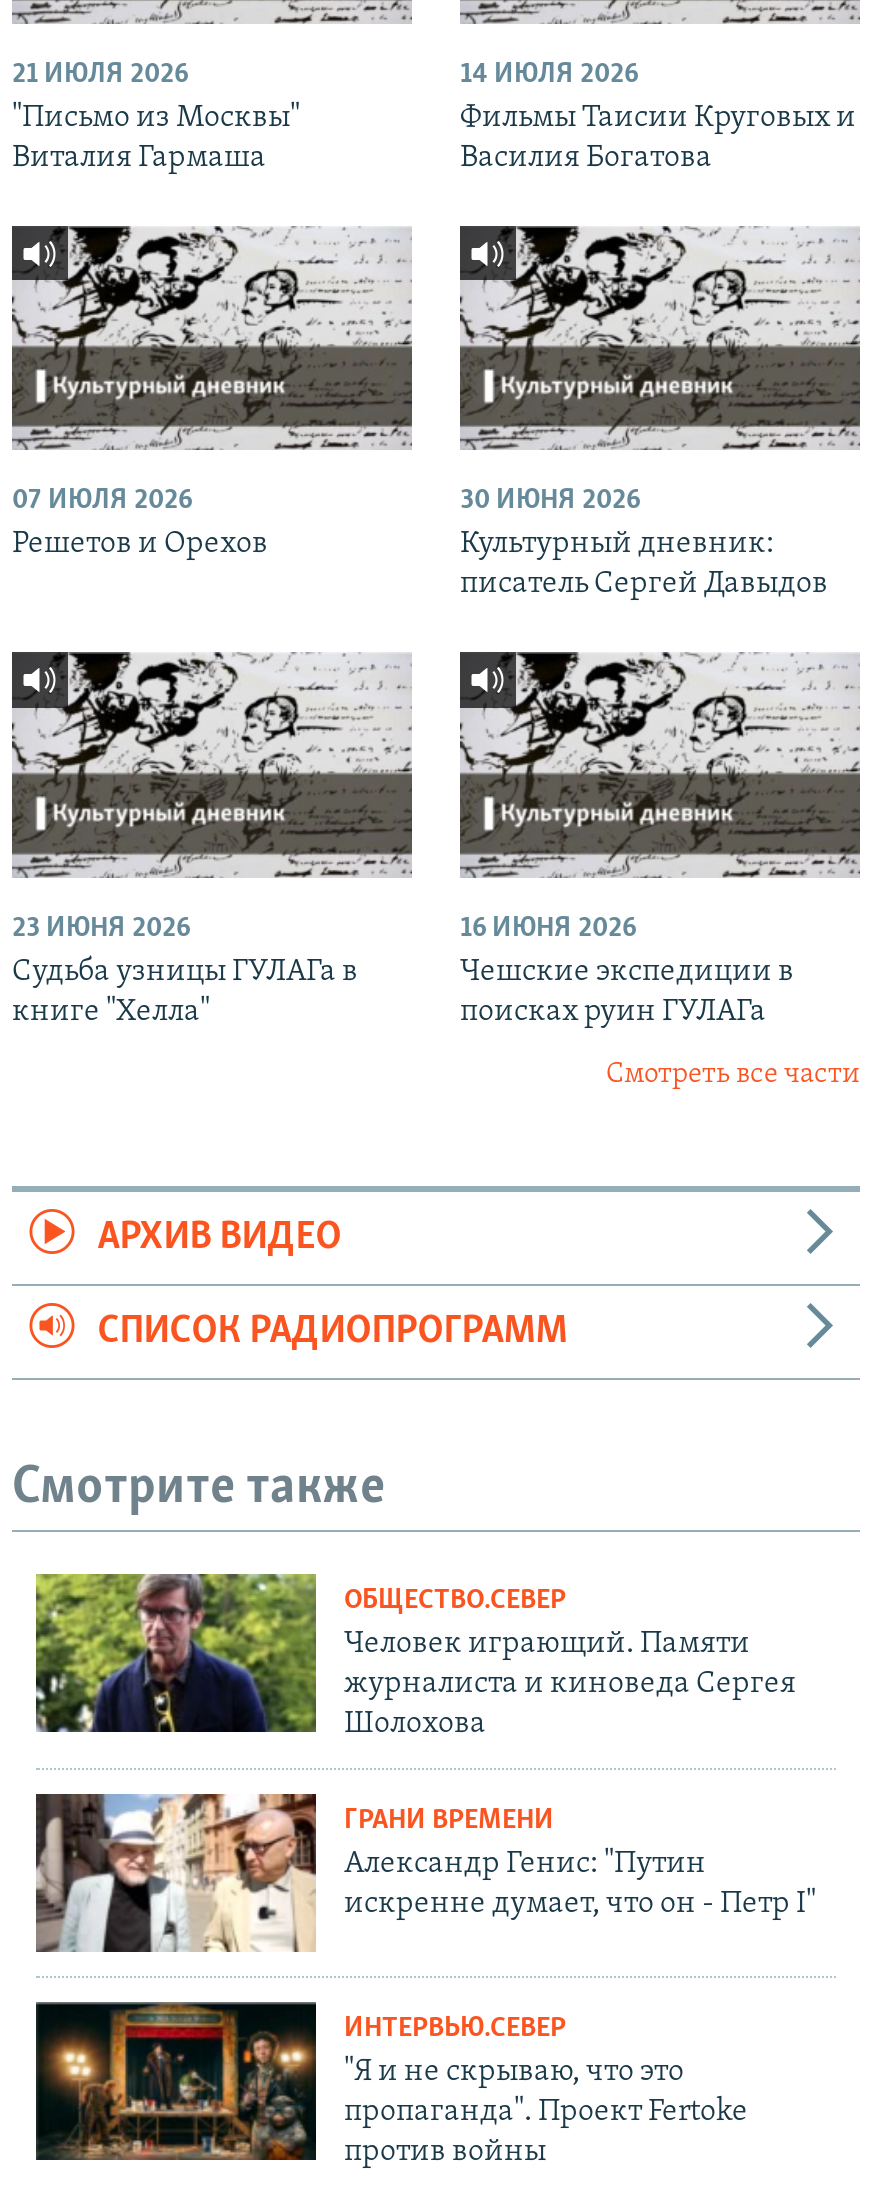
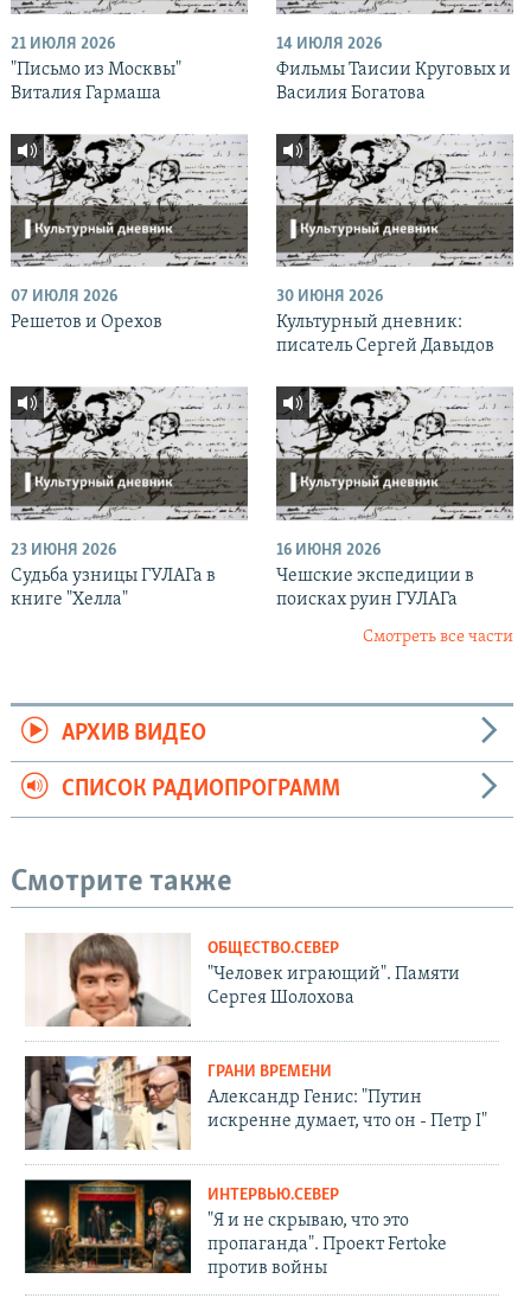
[34,1572,796,1740] [image] | Человек играющий. Памяти | журналиста и киноведа Сергея | Шолохова -> [25,933,460,1028] [image] | "Человек играющий". Памяти | Сергея Шолохова

